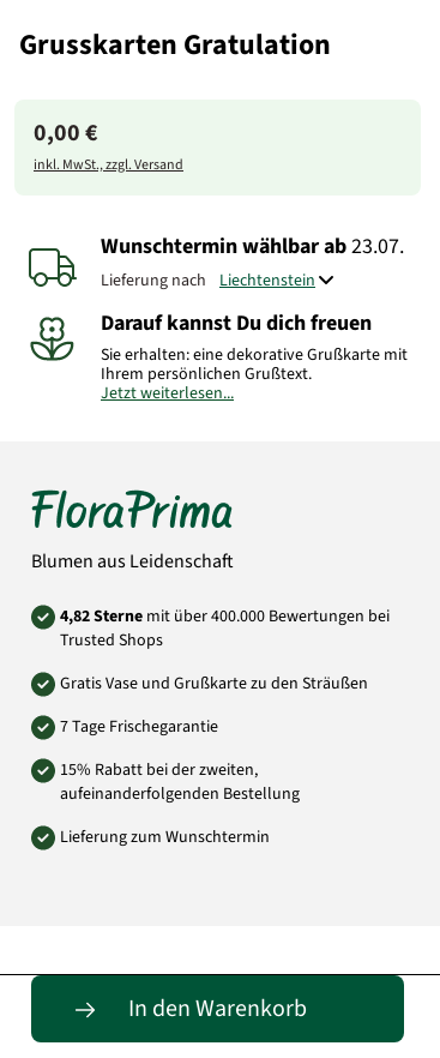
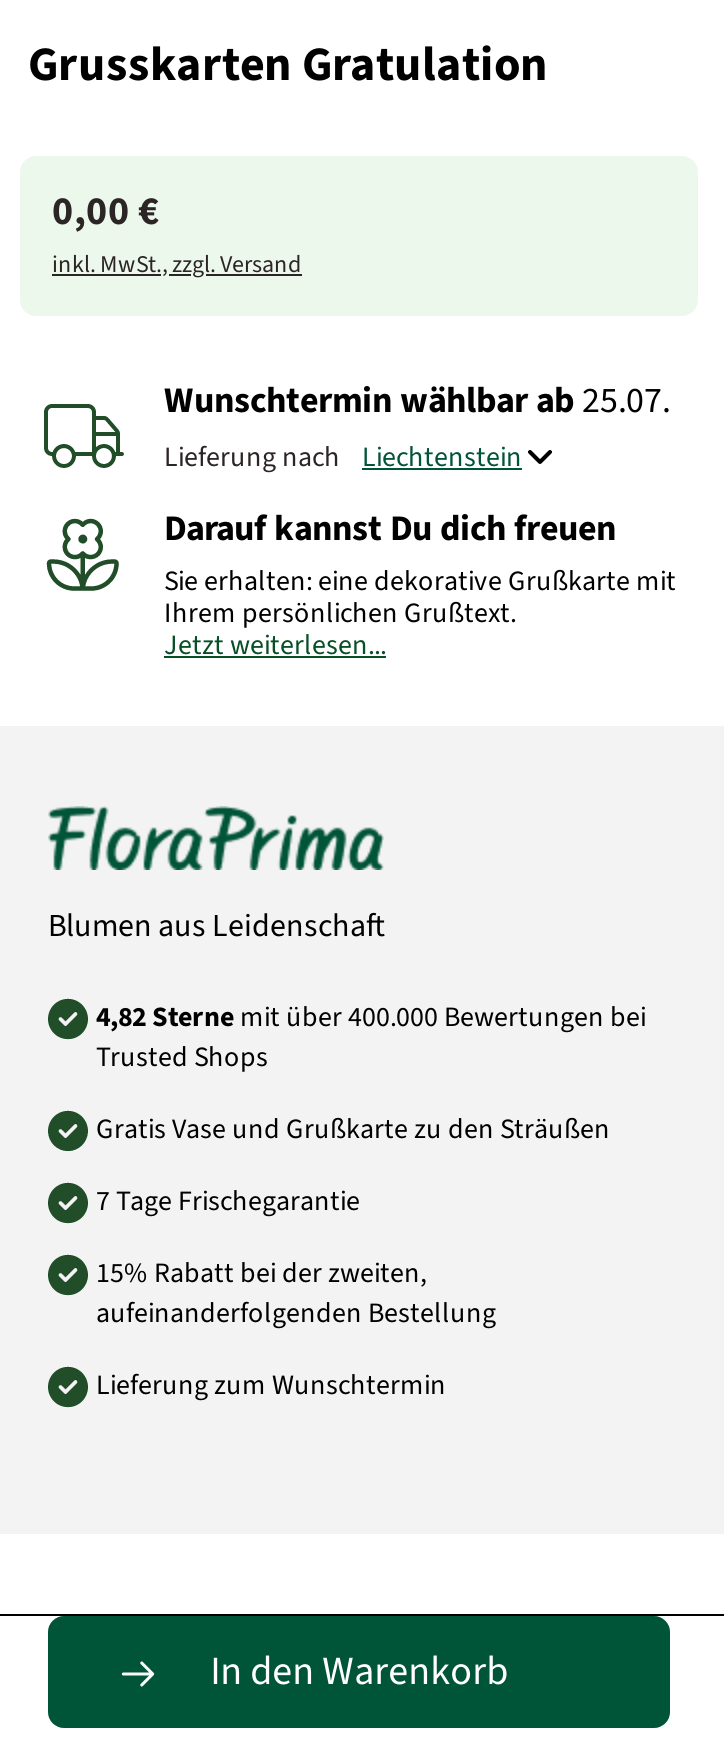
[101,232,404,260] Wunschtermin wählbar ab 23.07. -> [164,376,670,424] Wunschtermin wählbar ab 25.07.

